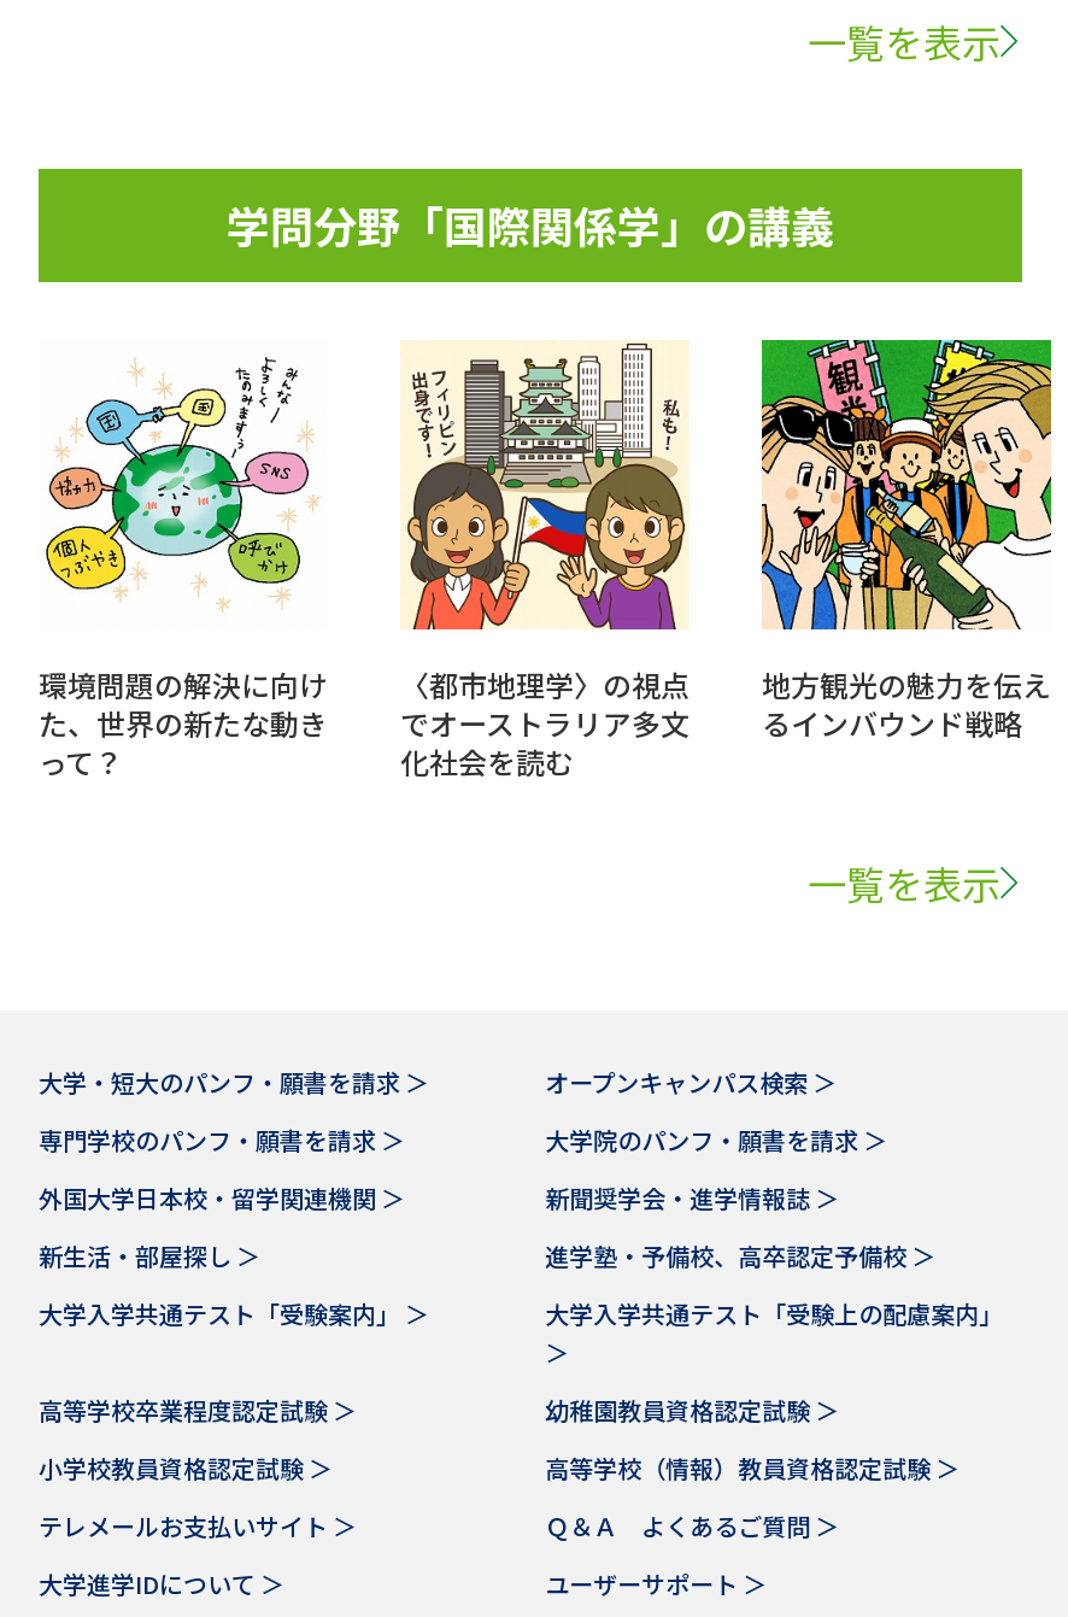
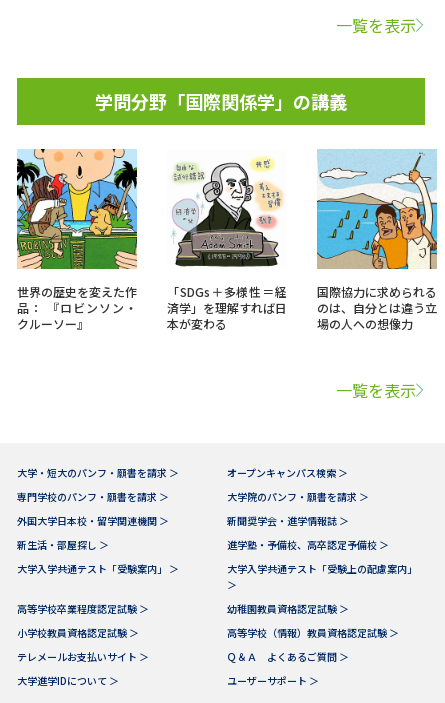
[39,340,328,781] [image] | 環境問題の解決に向け | た、世界の新たな動き | って？ -> [16,148,138,332] [image] | 世界の歴史を変えた作 | 品： 『ロビンソン・ | クルーソー』
[400,340,689,781] [image] | 〈都市地理学〉の視点 | でオーストラリア多文 | 化社会を読む -> [167,156,287,332] [image] | 「SDGs＋多様性＝経 | 済学」を理解すれば日 | 本が変わる
[759,338,1054,743] [image] | 地方観光の魅力を伝え | るインバウンド戦略 -> [316,149,438,332] [image] | 国際協力に求められる | のは、自分とは違う立 | 場の人への想像力

